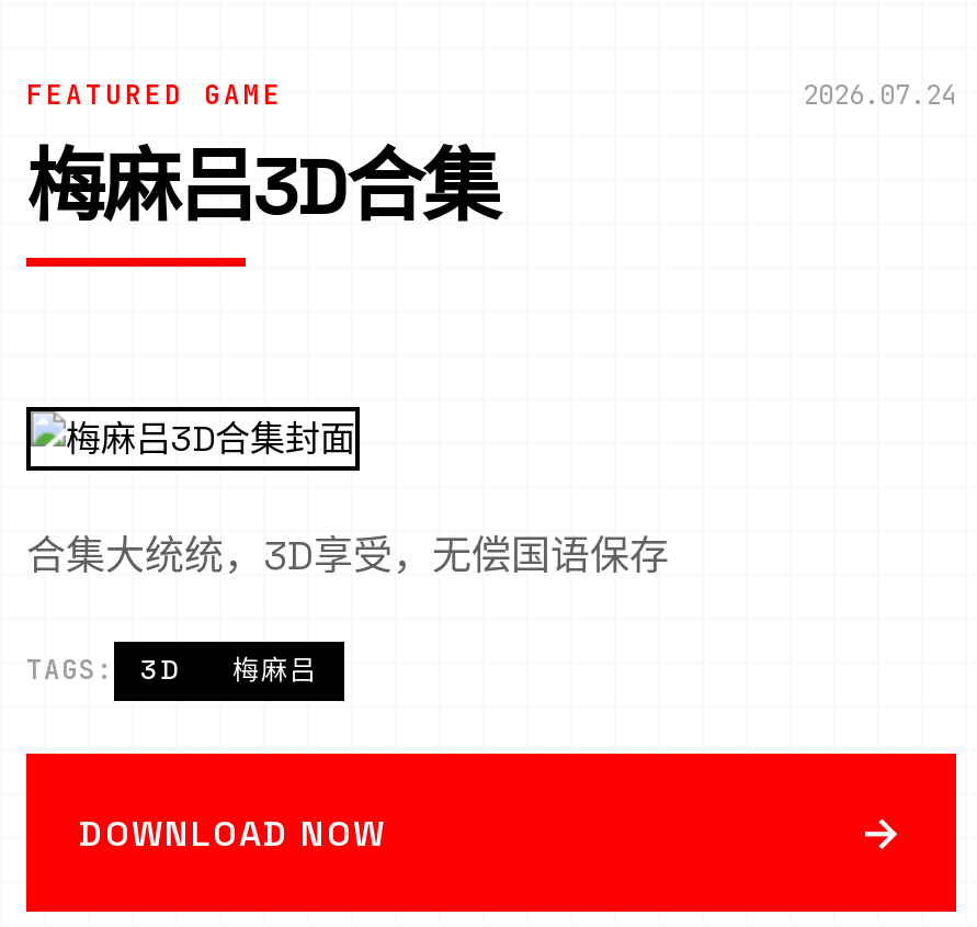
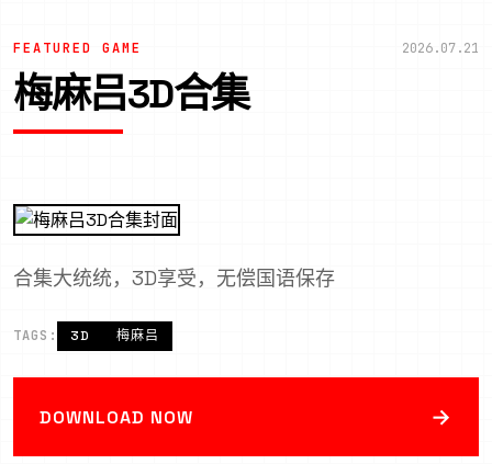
[803,78,956,113] 2026.07.24 -> [402,39,479,57] 2026.07.21

